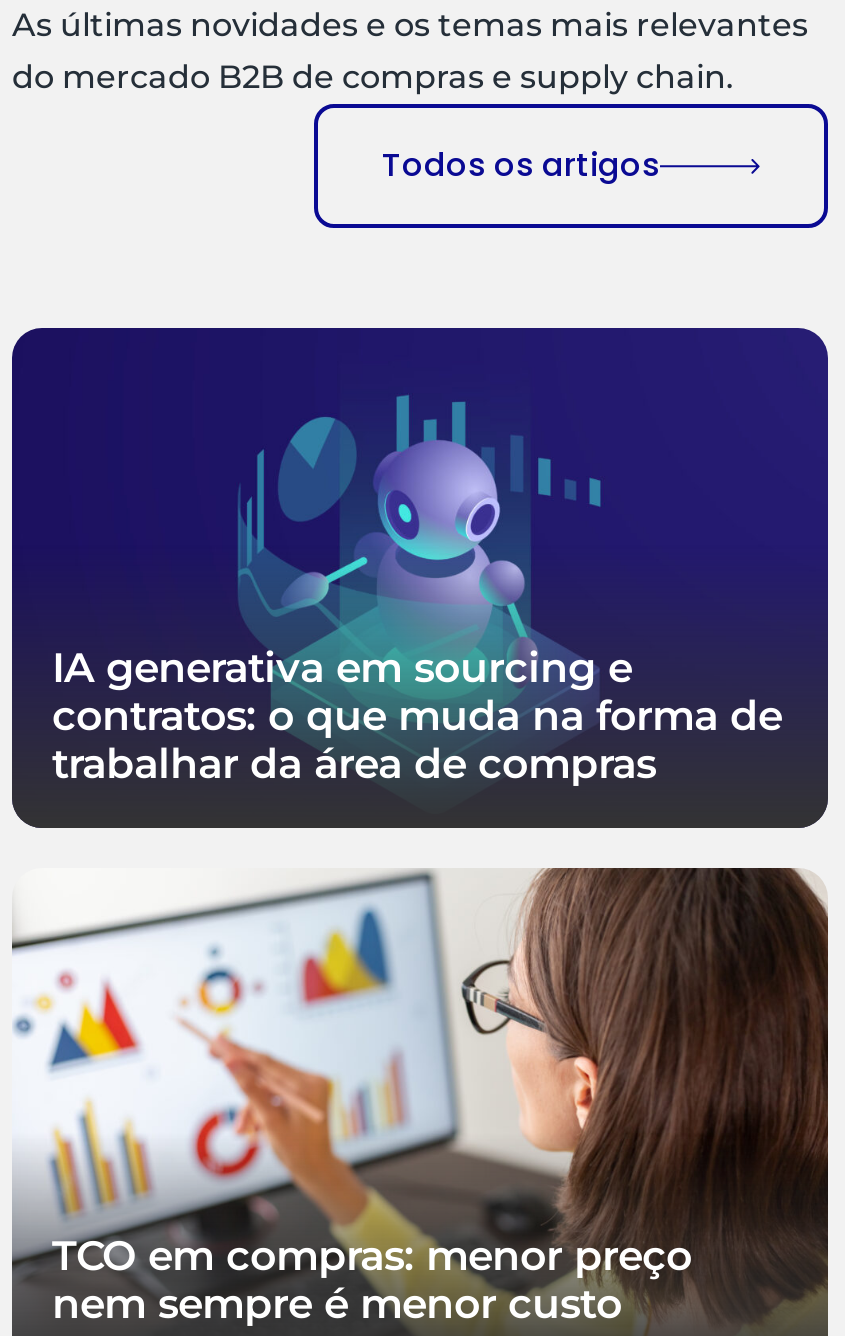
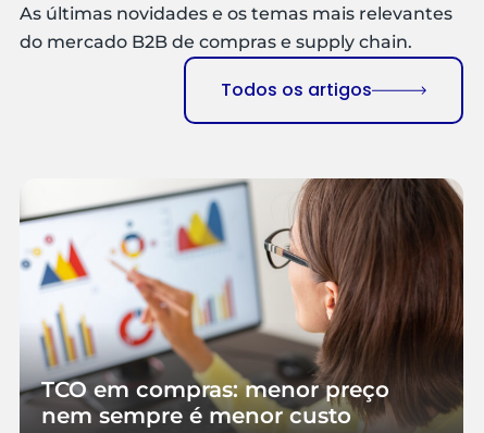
[10,326,830,830] [image] | IA generativa em sourcing e | contratos: o que muda na forma de | trabalhar da área de compras -> none

